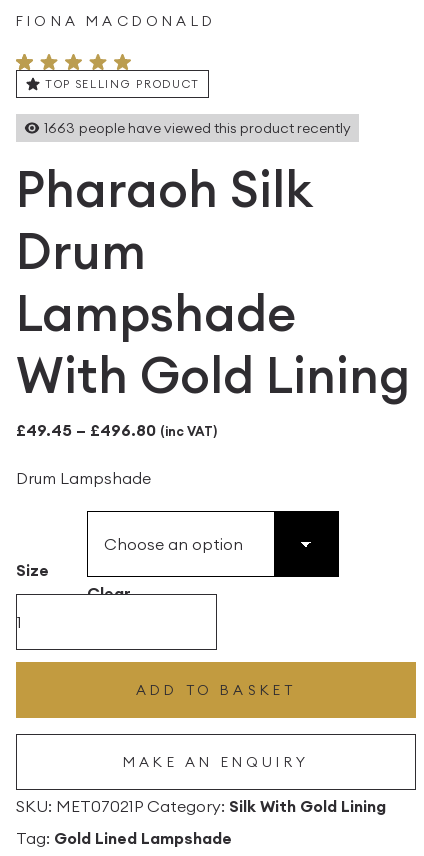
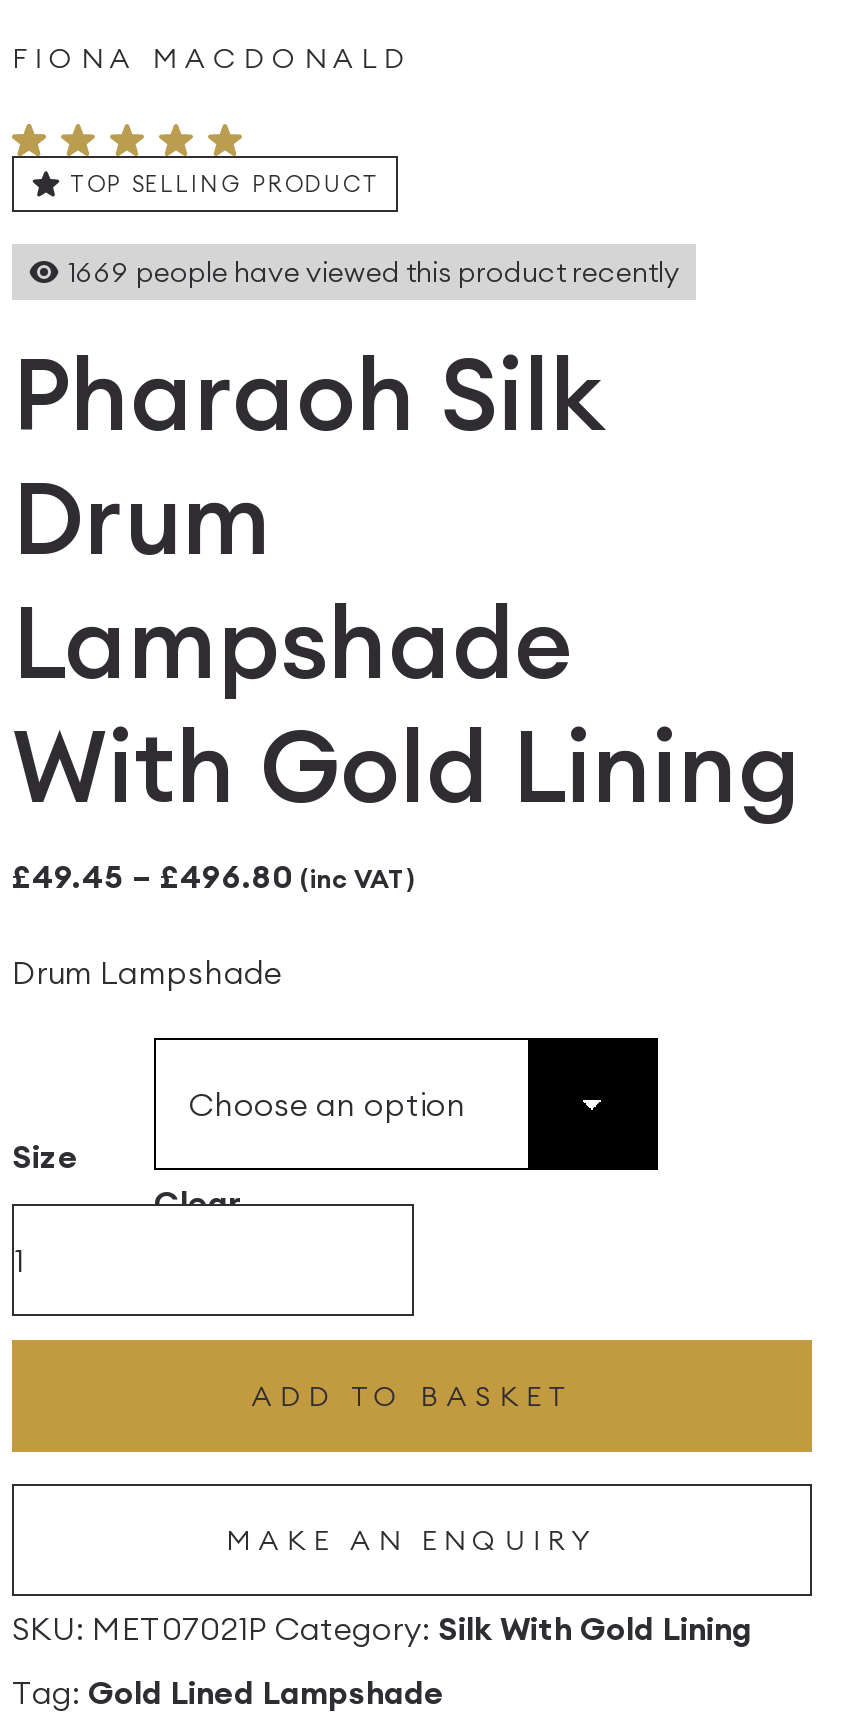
[44,119,351,137] 1663 people have viewed this product recently -> [68,254,680,290] 1669 people have viewed this product recently

